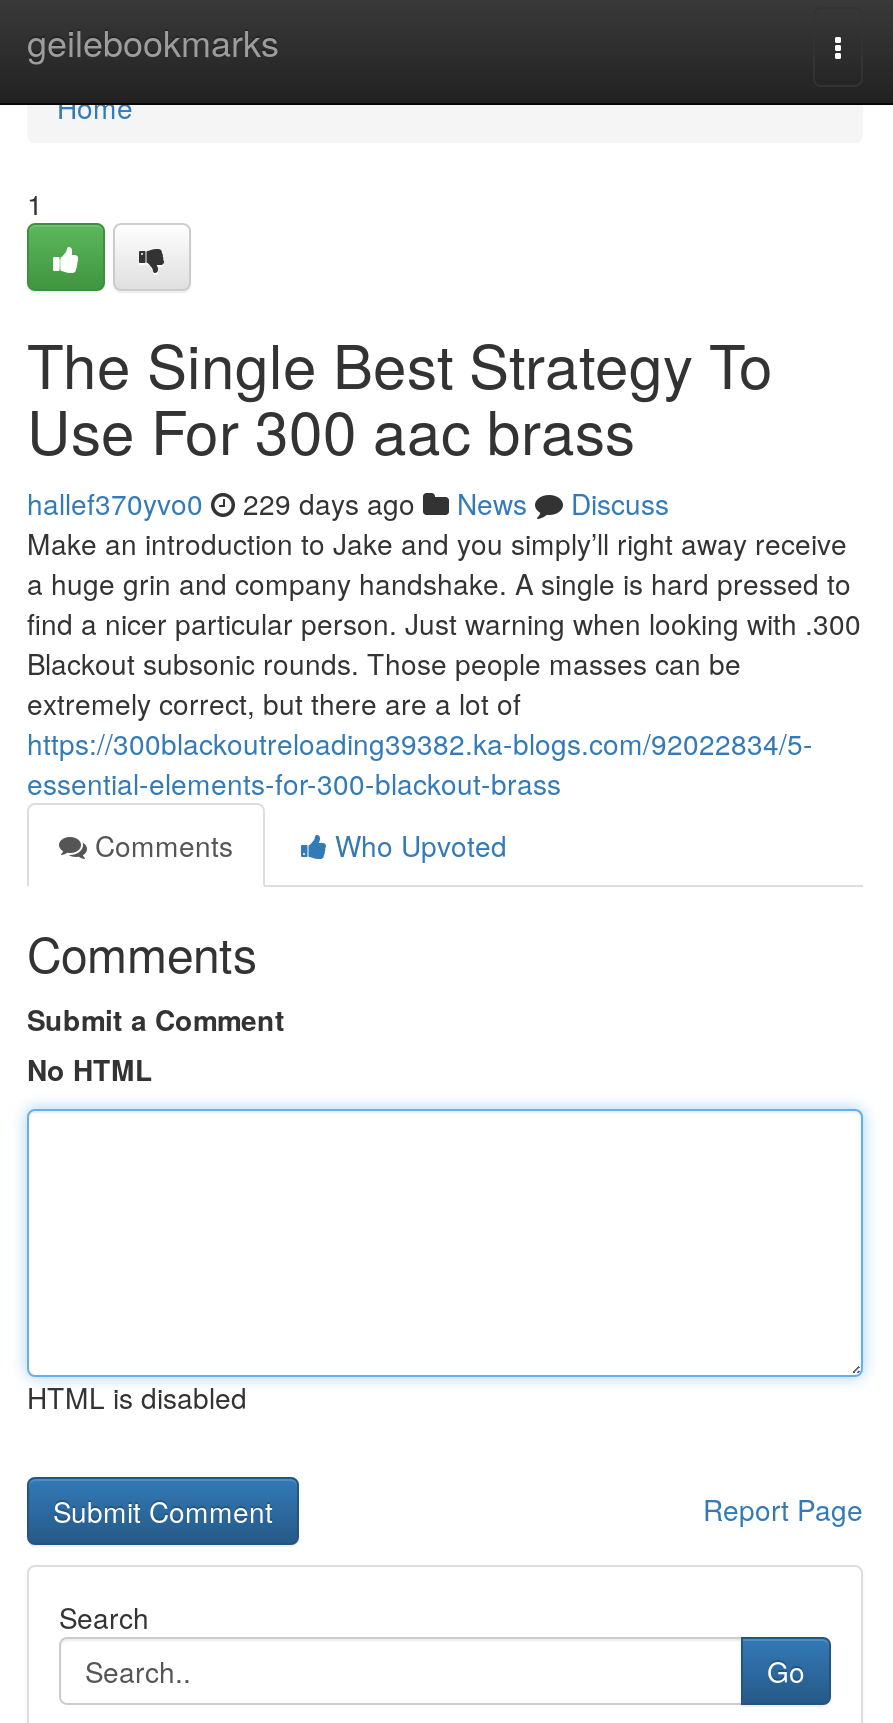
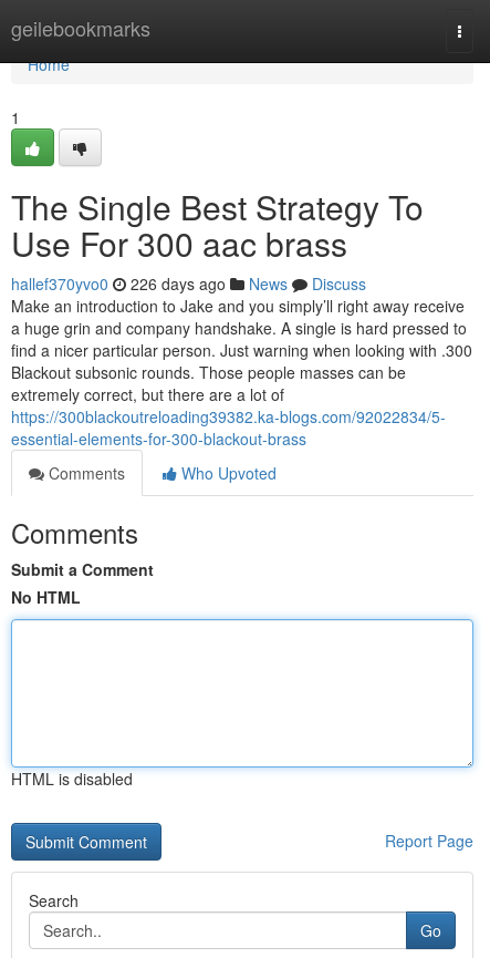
[27,483,669,523] hallef370yvo0 229 days ago News Discuss -> [11,272,366,295] hallef370yvo0 226 days ago News Discuss

